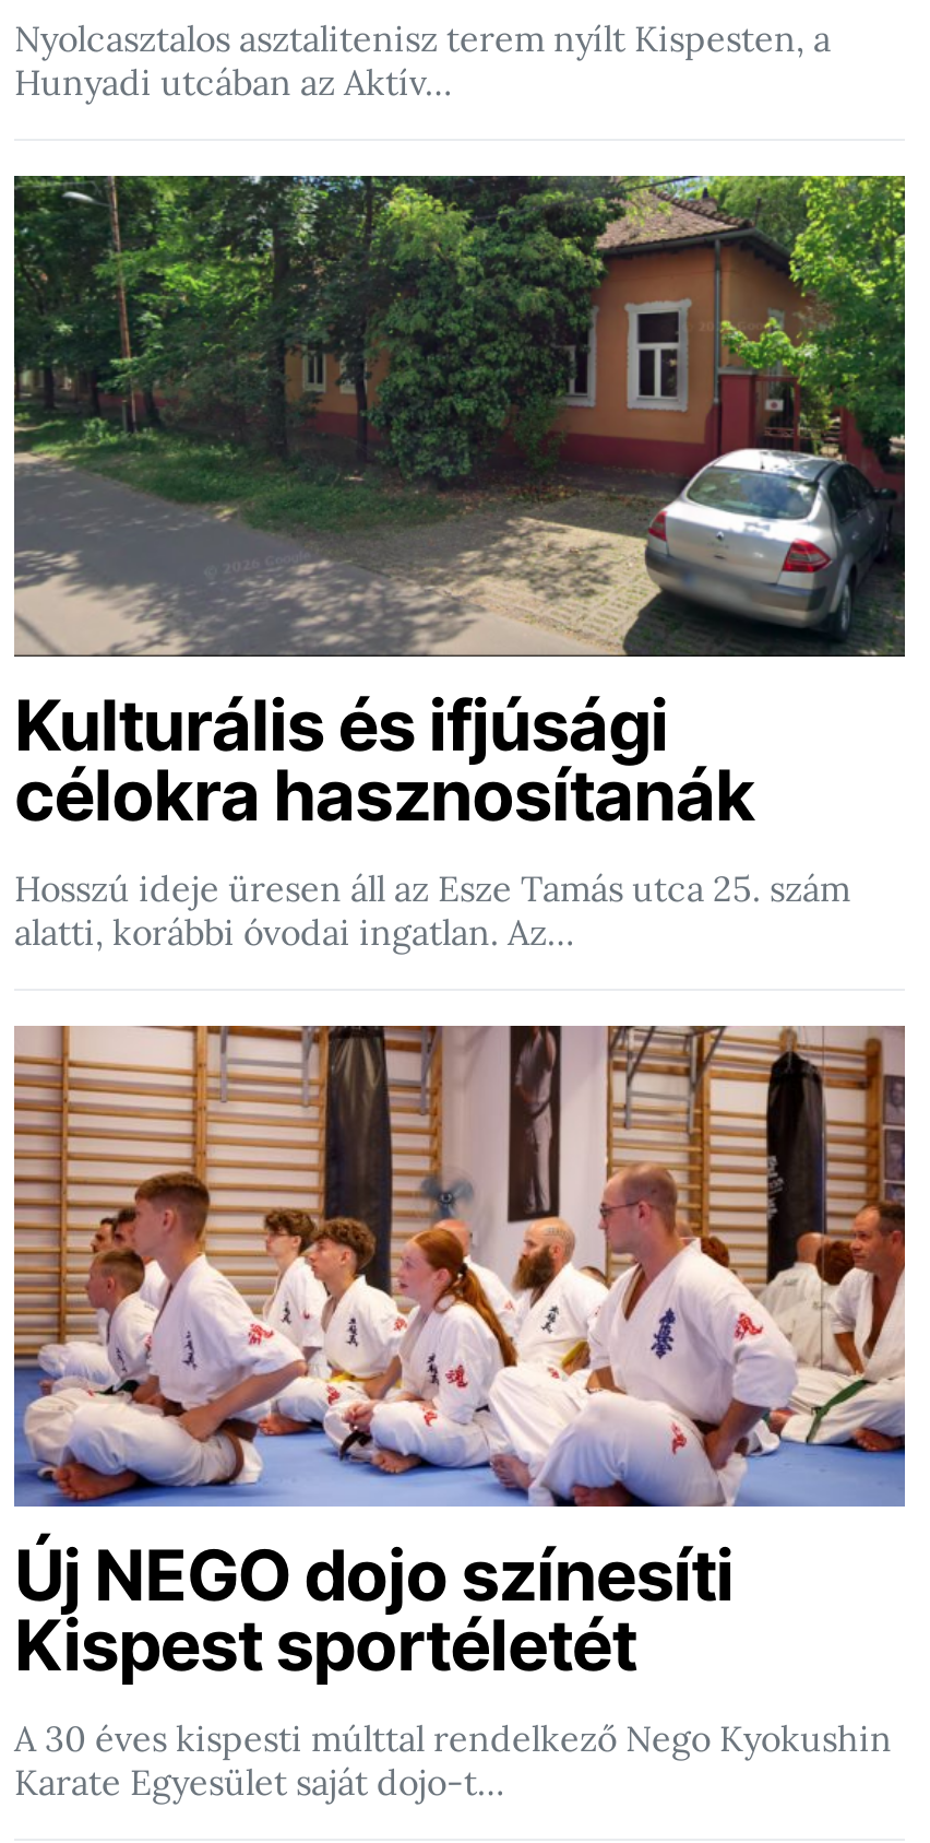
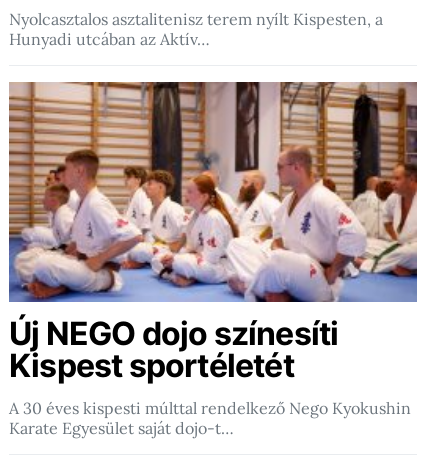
[12,174,907,954] [image] | Kulturális és ifjúsági | célokra hasznosítanák | Hosszú ideje üresen áll az Esze Tamás utca 25. szám | alatti, korábbi óvodai ingatlan. Az… -> none

